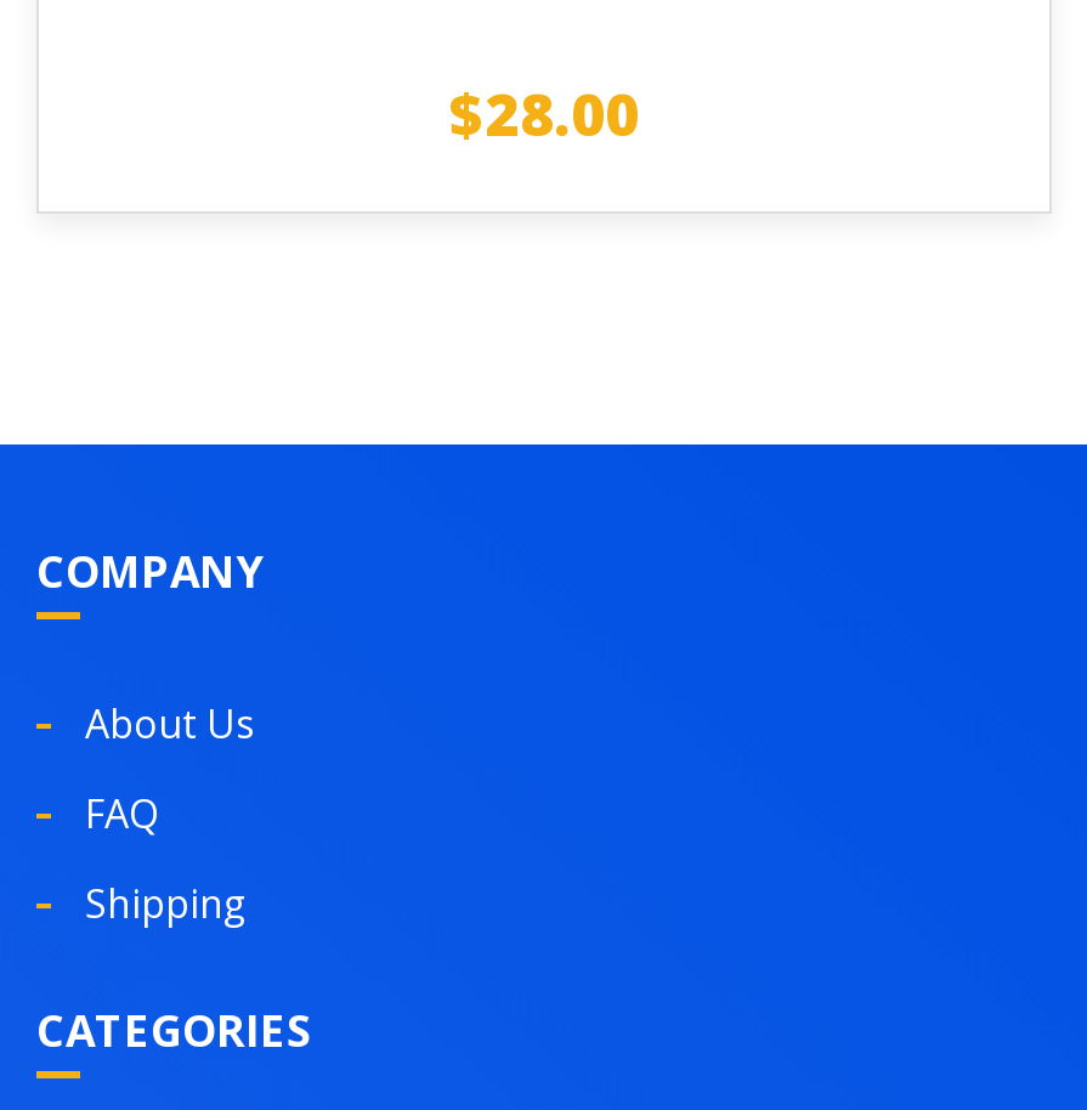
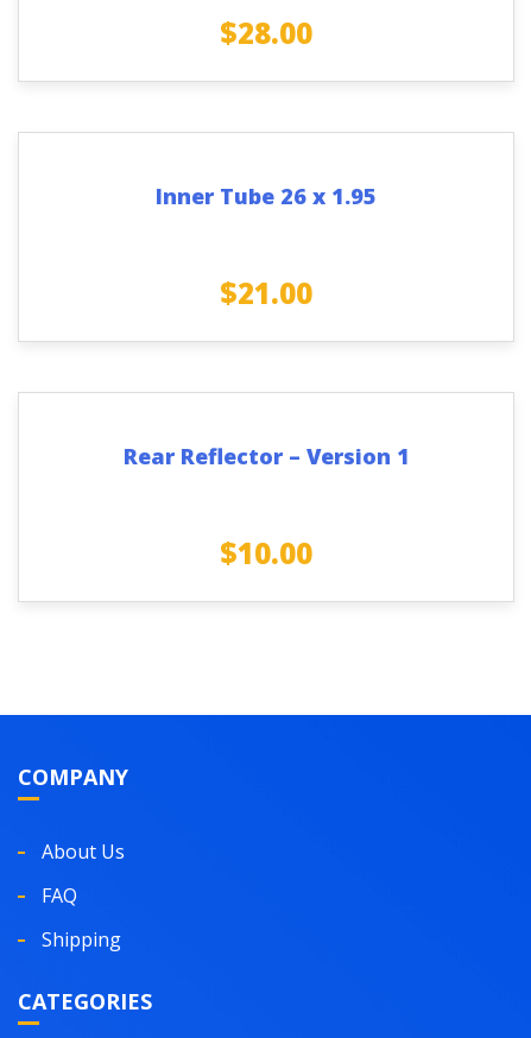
none -> [123,441,409,572] Rear Reflector – Version 1 | $10.00
none -> [156,181,377,312] Inner Tube 26 x 1.95 | $21.00

